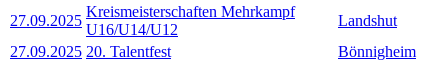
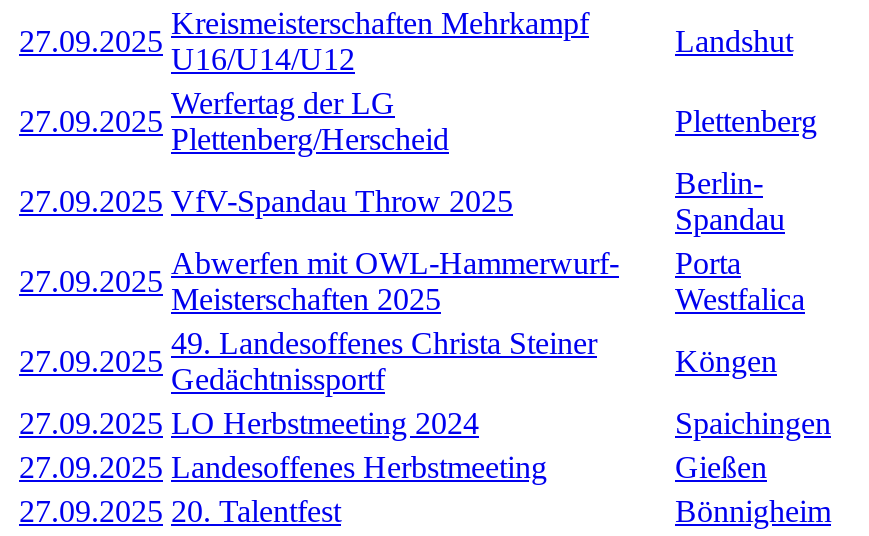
none -> [19,103,163,137] 27.09.2025
none -> [19,103,817,217] Plettenberg | 27.09.2025 VfV-Spandau Throw 2025
none -> [19,165,785,297] Berlin- | Spandau | 27.09.2025
none -> [19,245,805,377] Porta | Westfalica | 27.09.2025
none -> [19,343,831,483] Köngen | 27.09.2025 LO Herbstmeeting 2024 | Spaichingen | 27.09.2025 Landesoffenes Herbstmeeting | Gießen
none -> [171,85,449,155] Werfertag der LG | Plettenberg/Herscheid
none -> [171,245,619,315] Abwerfen mit OWL-Hammerwurf- | Meisterschaften 2025
none -> [171,325,597,395] 49. Landesoffenes Christa Steiner | Gedächtnissportf

